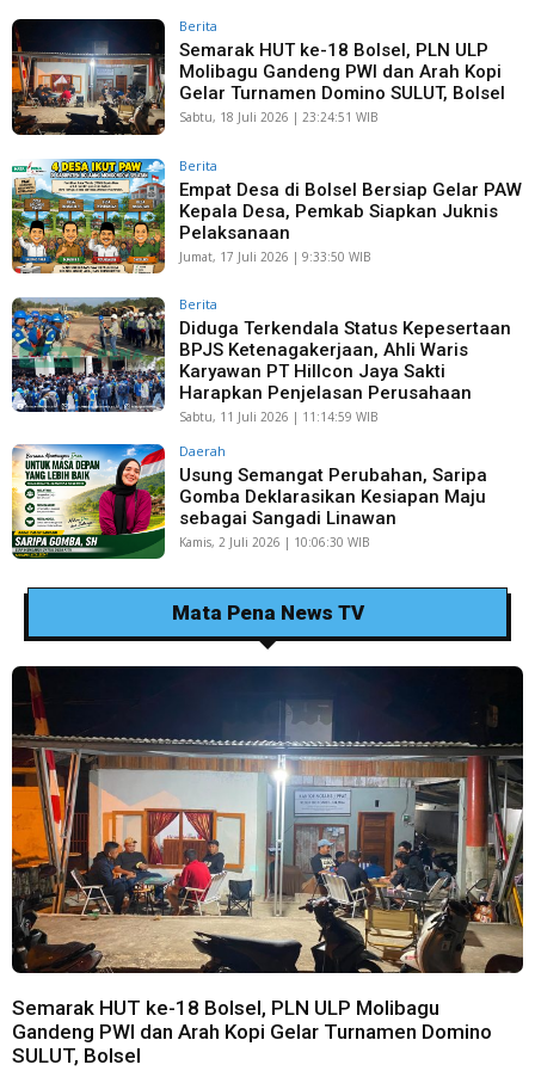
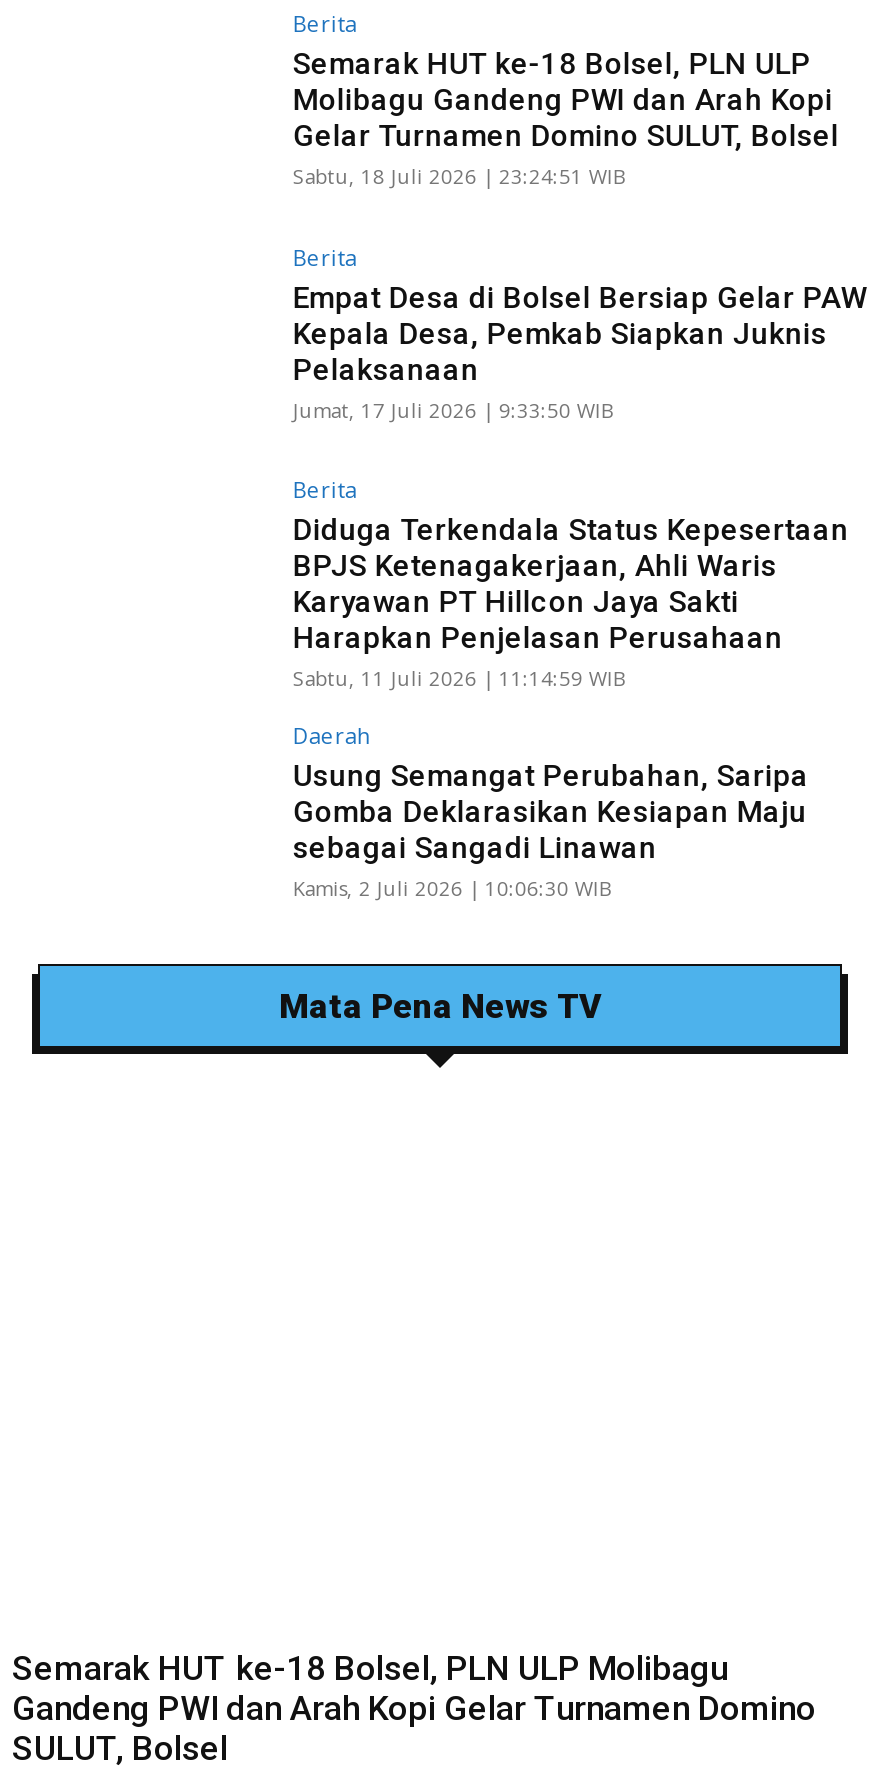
[11,18,166,136] [image] -> none
[11,158,166,275] [image] -> none
[11,296,166,413] [image] -> none
[11,443,166,560] [image] -> none
[11,665,524,974] [image] -> none

